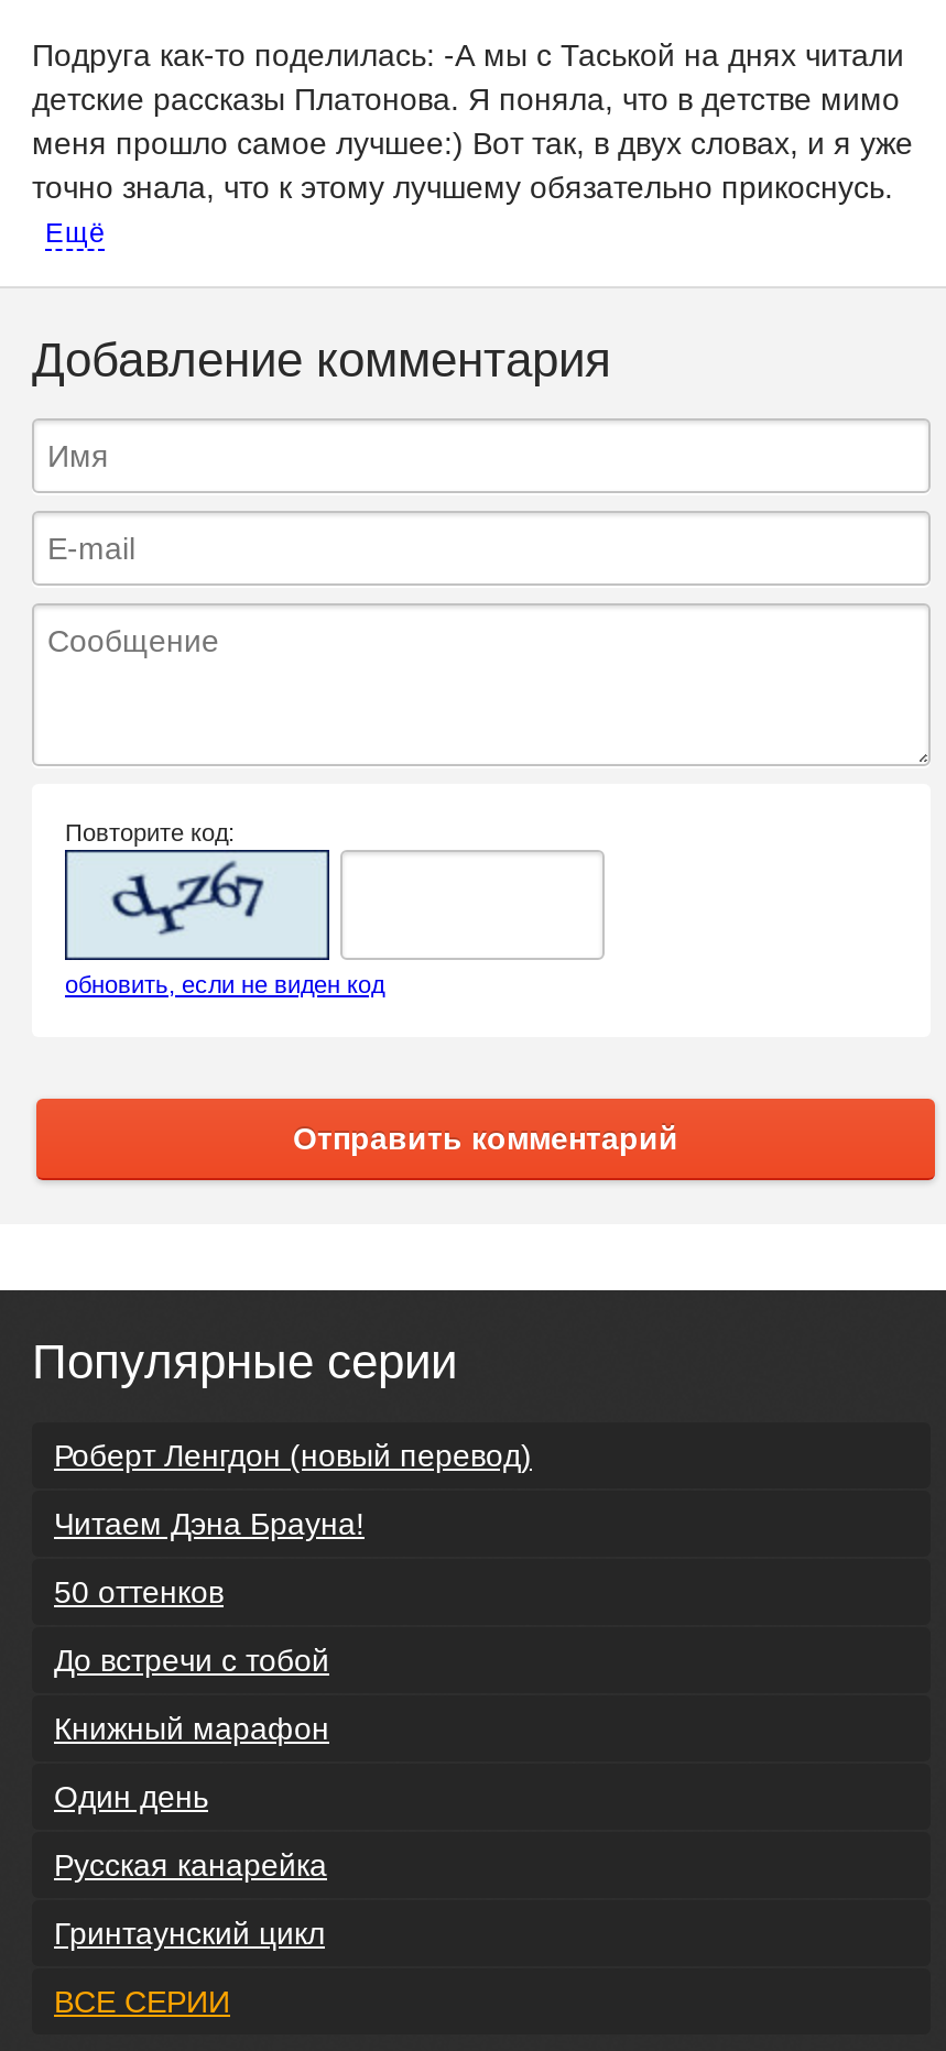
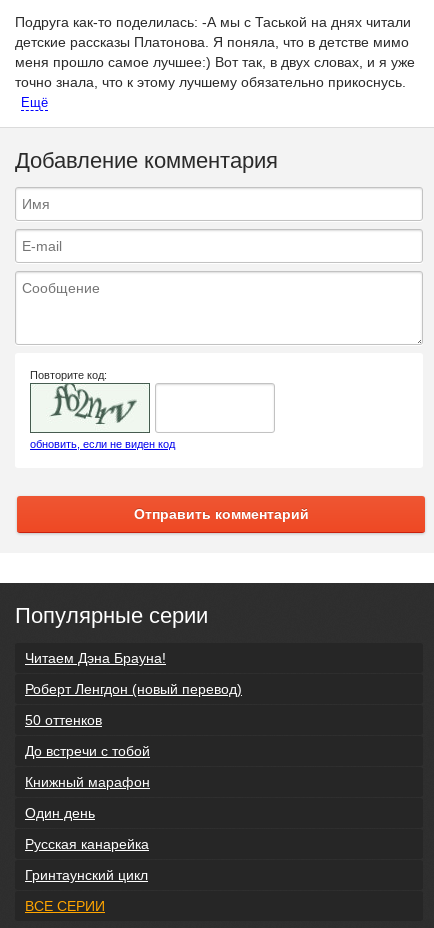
[65,850,329,960] [image] -> [50,384,138,425] [image]
moved [54,1437,532,1472] -> [25,680,242,696]: Роберт Ленгдон (новый перевод)
moved [54,1505,365,1540] -> [25,649,166,665]: Читаем Дэна Брауна!

